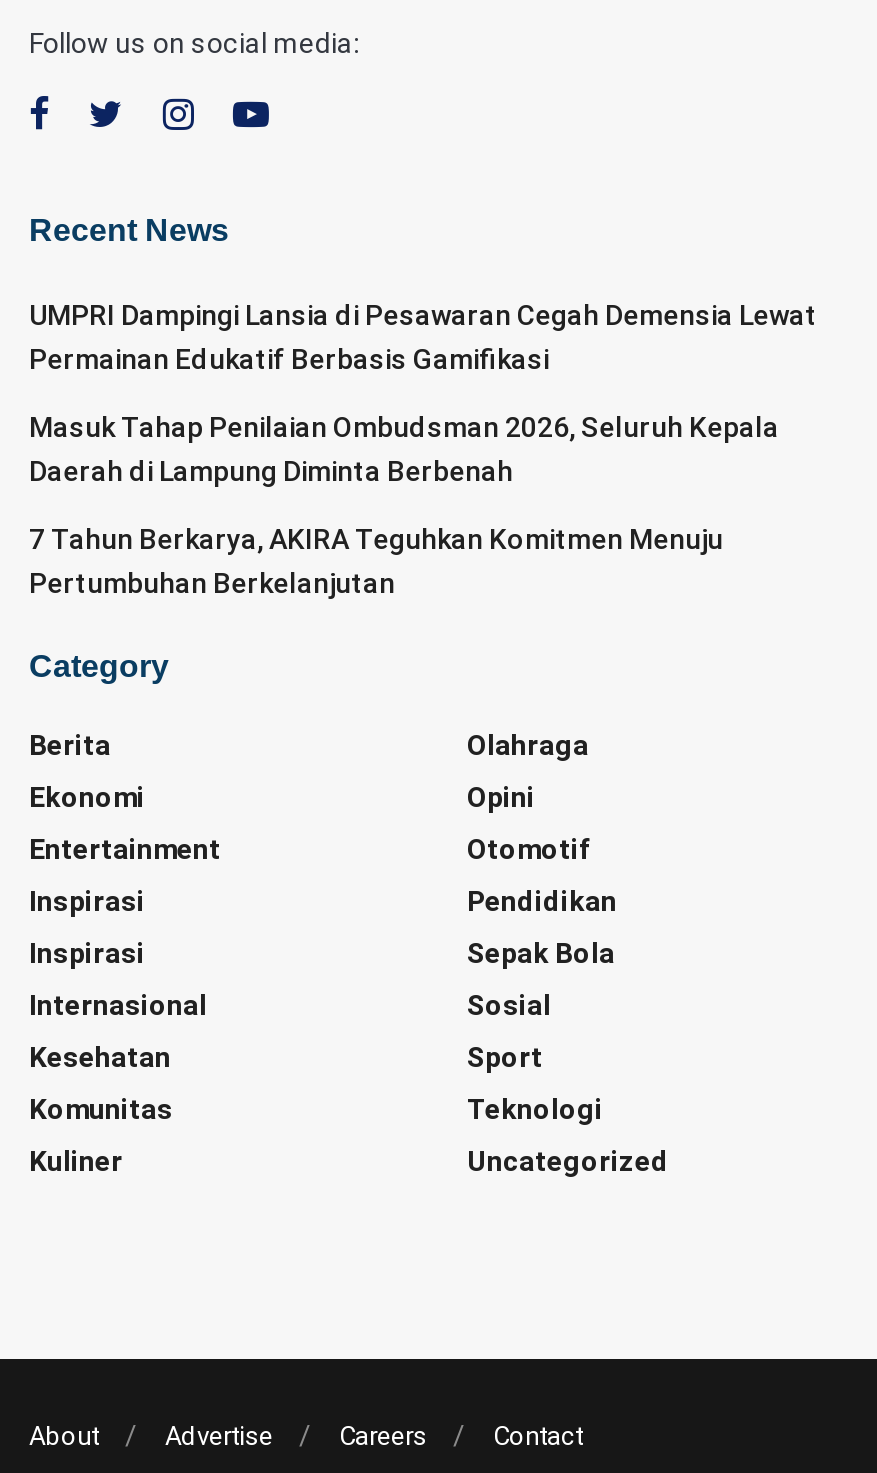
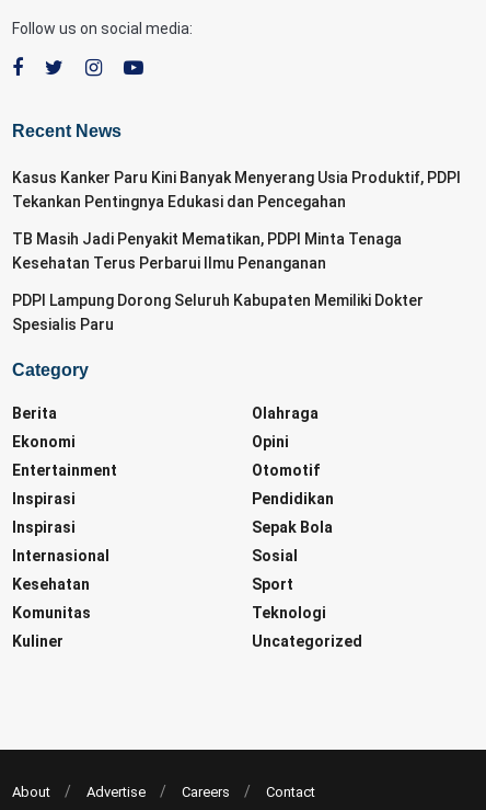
[29,299,817,375] UMPRI Dampingi Lansia di Pesawaran Cegah Demensia Lewat | Permainan Edukatif Berbasis Gamifikasi -> [12,169,461,210] Kasus Kanker Paru Kini Banyak Menyerang Usia Produktif, PDPI | Tekankan Pentingnya Edukasi dan Pencegahan
[29,411,779,487] Masuk Tahap Penilaian Ombudsman 2026, Seluruh Kepala | Daerah di Lampung Diminta Berbenah -> [12,230,402,272] TB Masih Jadi Penyakit Mematikan, PDPI Minta Tenaga | Kesehatan Terus Perbarui Ilmu Penanganan
[29,523,723,599] 7 Tahun Berkarya, AKIRA Teguhkan Komitmen Menuju | Pertumbuhan Berkelanjutan -> [12,291,424,333] PDPI Lampung Dorong Seluruh Kabupaten Memiliki Dokter | Spesialis Paru

